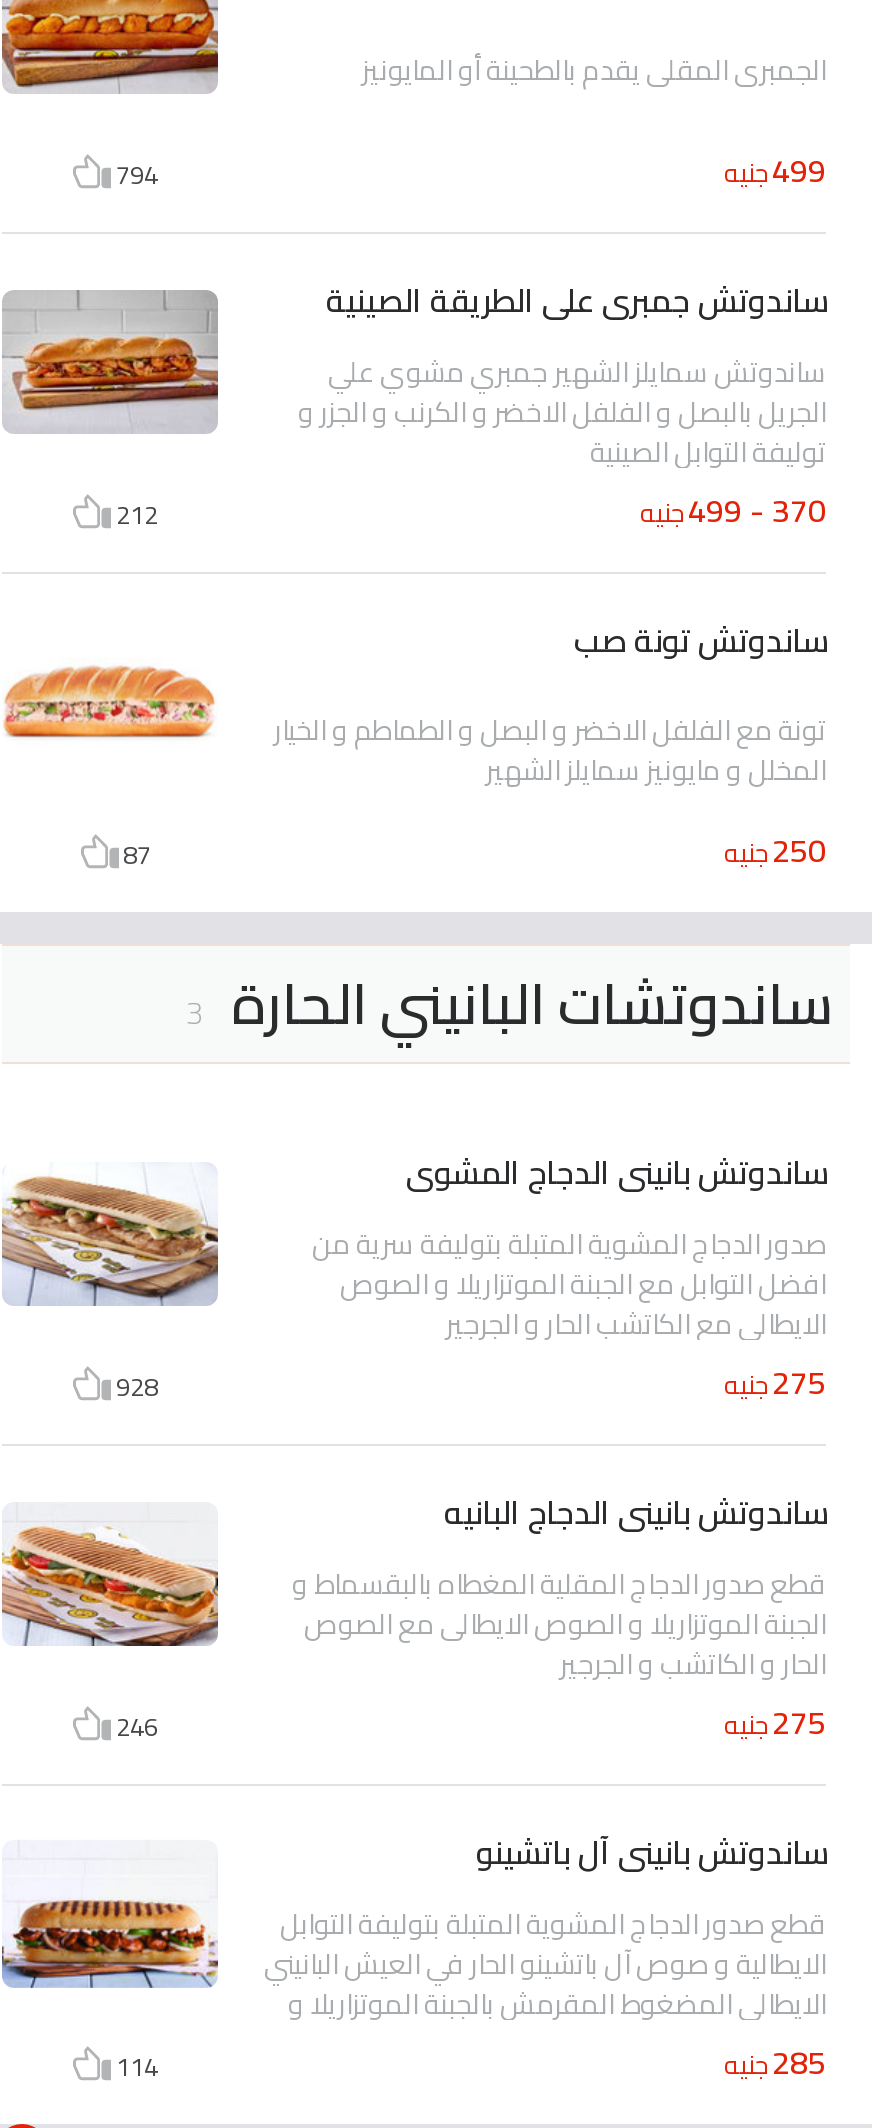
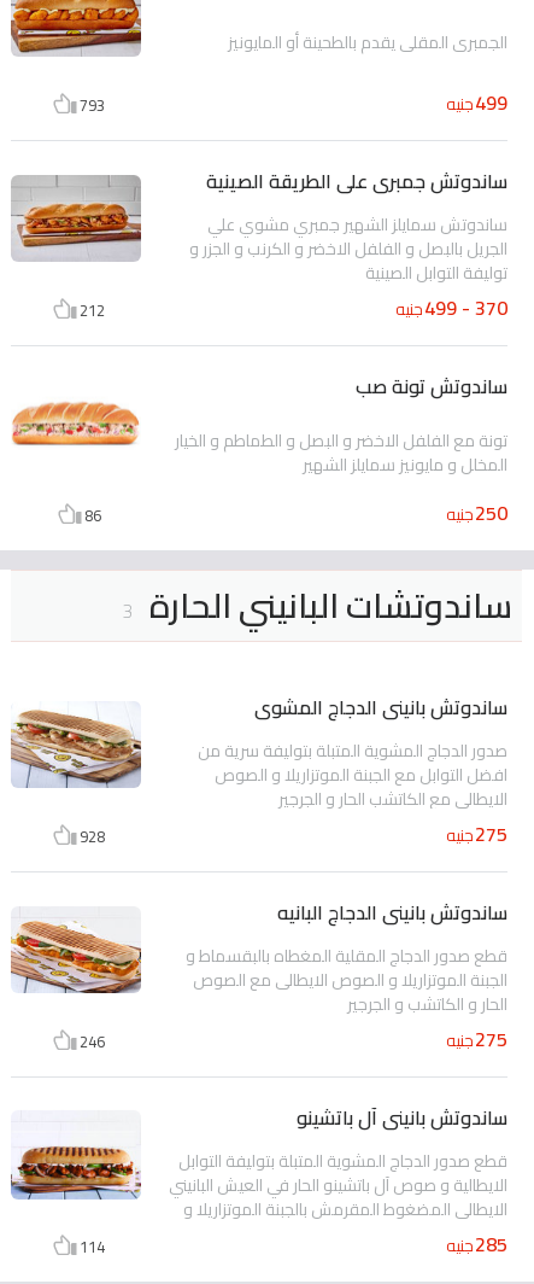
[116,149,158,197] 794 -> [80,90,105,119] 793
[123,829,151,877] 87 -> [84,500,101,529] 86

